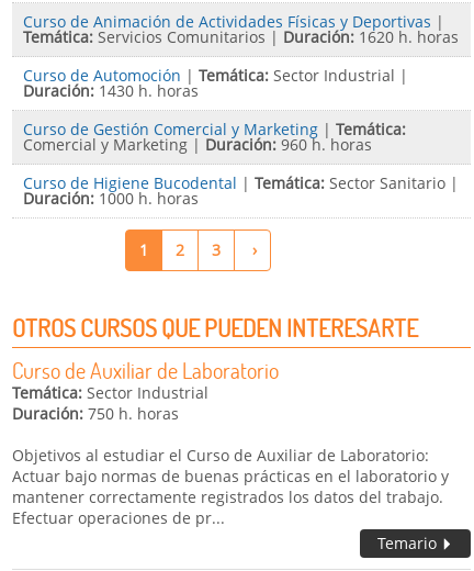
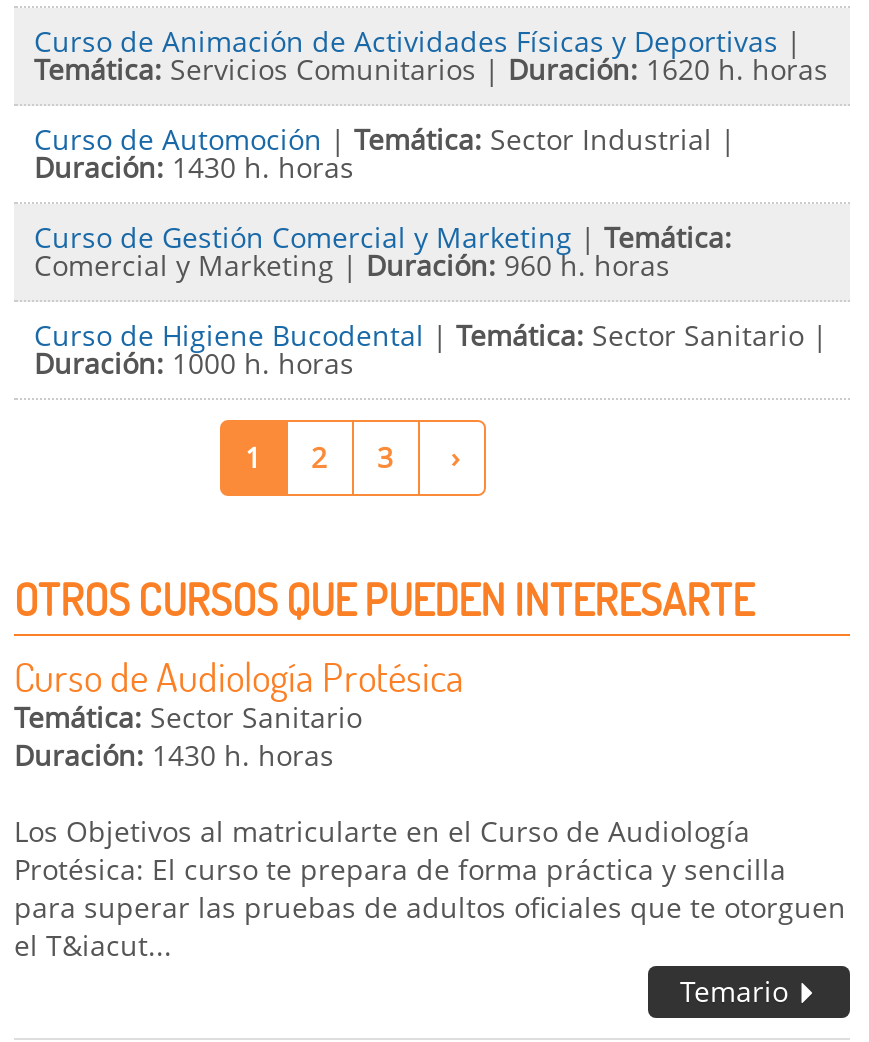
[12,356,279,424] Curso de Auxiliar de Laboratorio | Temática: Sector Industrial | Duración: 750 h. horas -> [14,650,464,774] Curso de Audiología Protésica | Temática: Sector Sanitario | Duración: 1430 h. horas
[12,445,449,528] Objetivos al estudiar el Curso de Auxiliar de Laboratorio: | Actuar bajo normas de buenas prácticas en el laboratorio y | mantener correctamente registrados los datos del trabajo. | Efectuar operaciones de pr... -> [14,812,846,964] Los Objetivos al matricularte en el Curso de Audiología | Protésica: El curso te prepara de forma práctica y sencilla | para superar las pruebas de adultos oficiales que te otorguen | el T&iacut...

